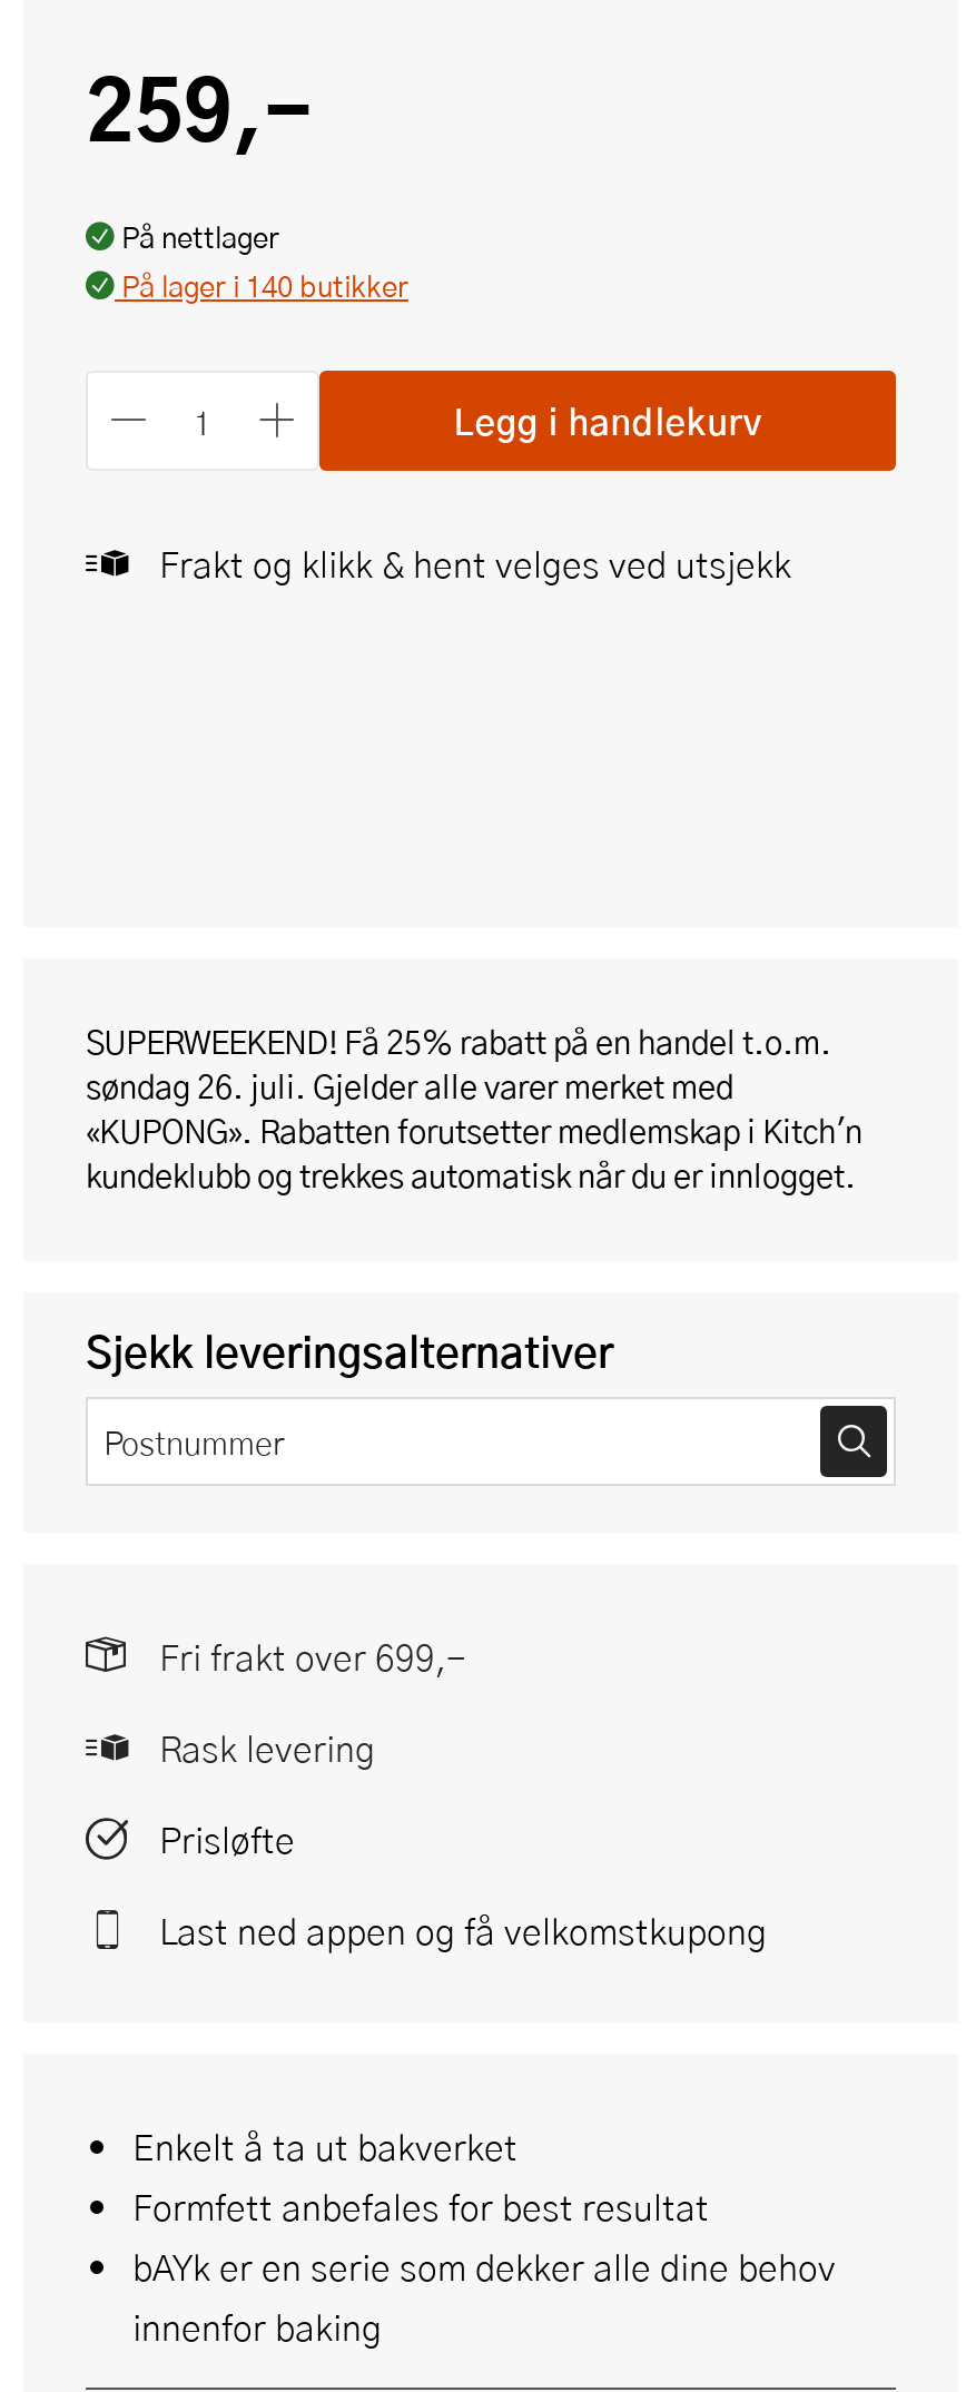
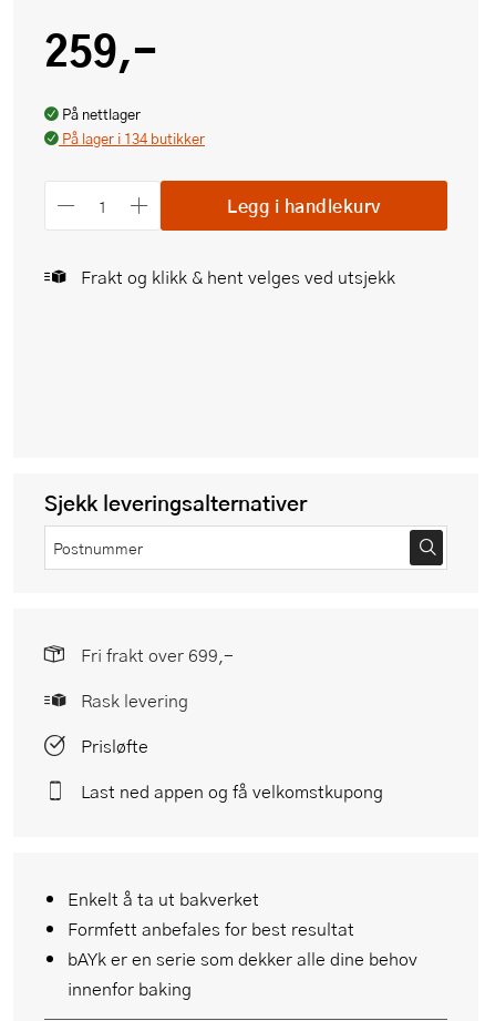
[121,266,408,306] På lager i 140 butikker -> [62,128,205,148] På lager i 134 butikker
[86,1019,862,1199] SUPERWEEKEND! Få 25% rabatt på en handel t.o.m. | søndag 26. juli. Gjelder alle varer merket med | «KUPONG». Rabatten forutsetter medlemskap i Kitch'n | kundeklubb og trekkes automatisk når du er innlogget. -> none

